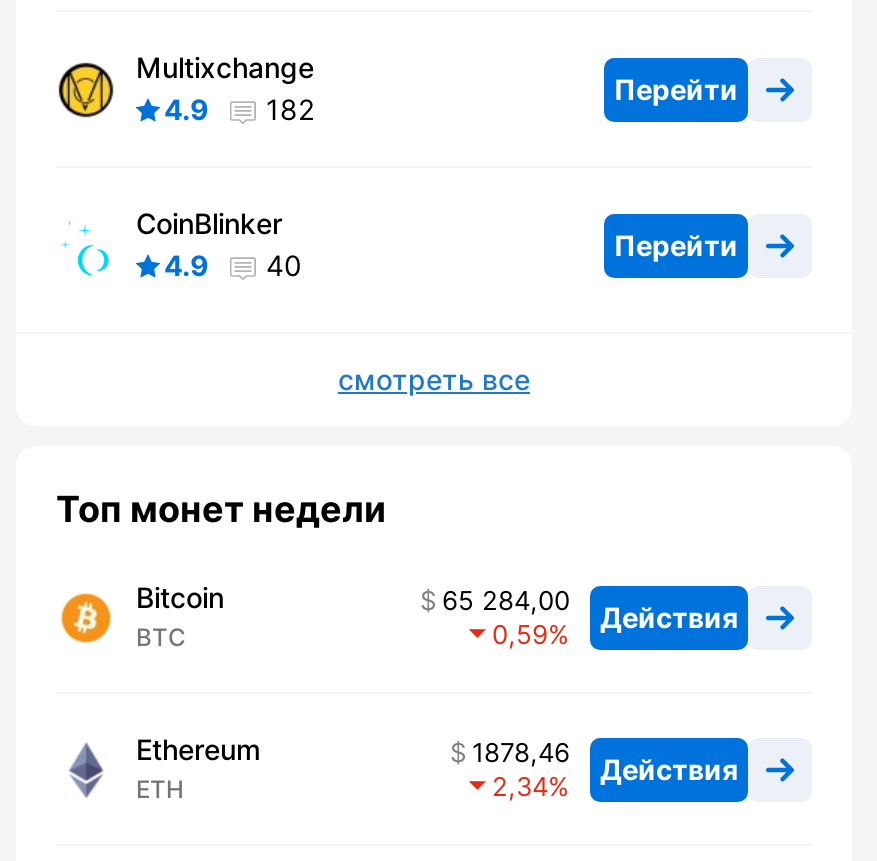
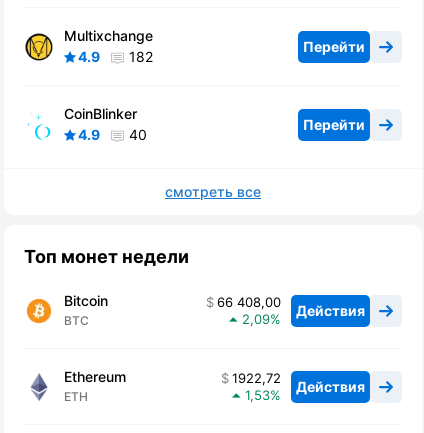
[442,585,738,634] 65 284,00 Действия -> [217,294,365,319] 66 408,00 Действия
[492,619,548,651] 0,59 -> [242,311,270,327] 2,09
[472,737,738,786] 1878,46 Действия -> [232,370,365,395] 1922,72 Действия
[492,771,548,803] 2,34 -> [245,387,270,403] 1,53

